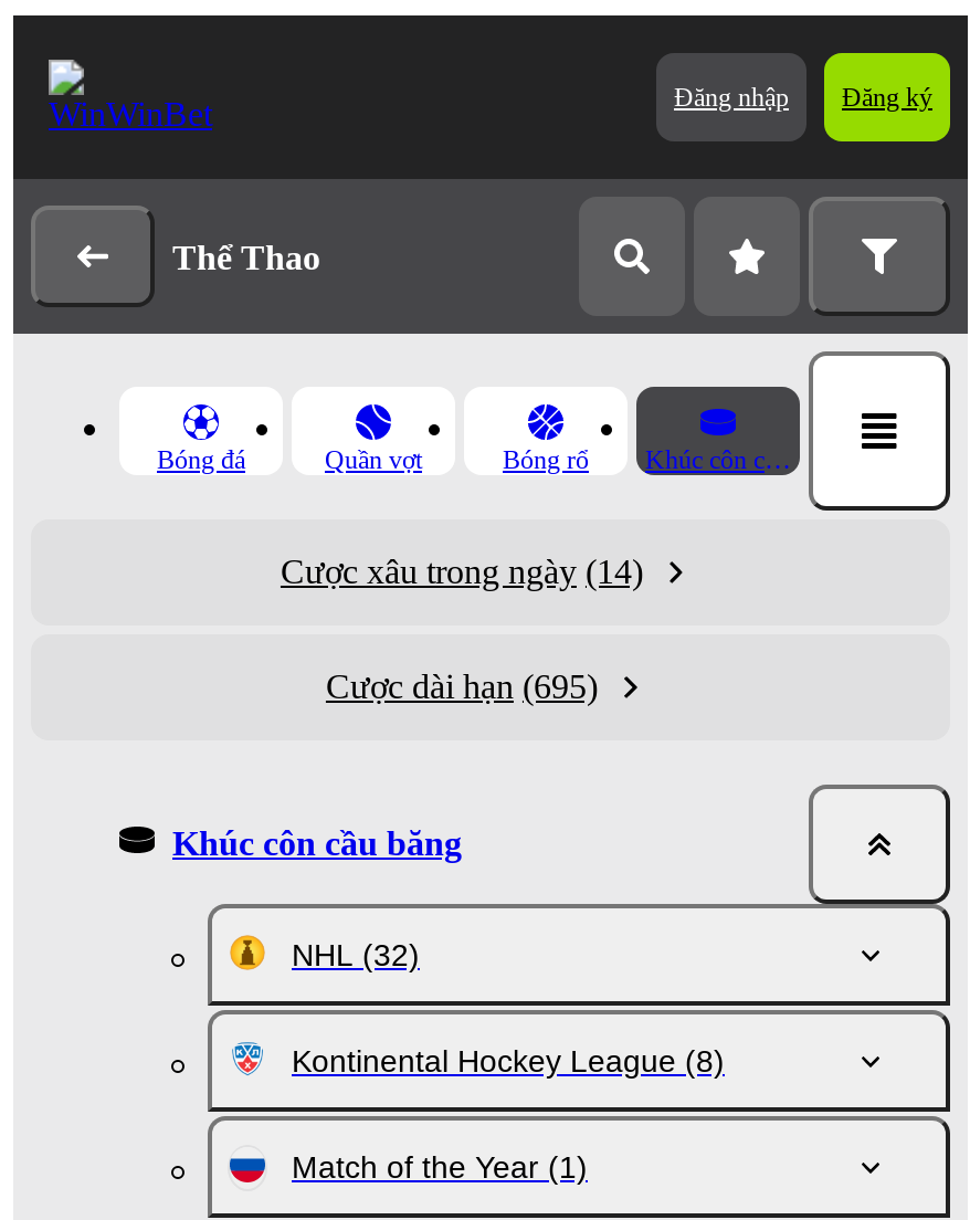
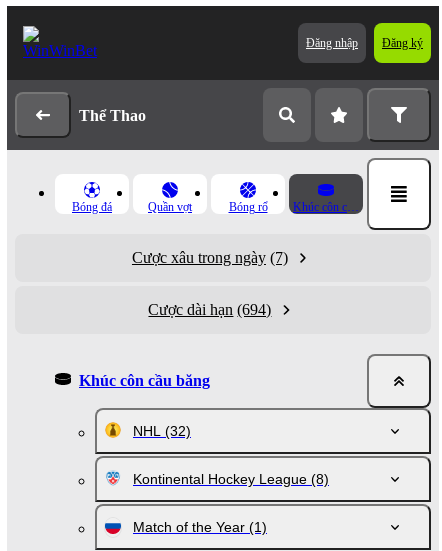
[281,553,643,590] Cược xâu trong ngày (14) -> [132,249,288,266] Cược xâu trong ngày (7)
[326,667,598,705] Cược dài hạn (695) -> [148,301,271,318] Cược dài hạn (694)

